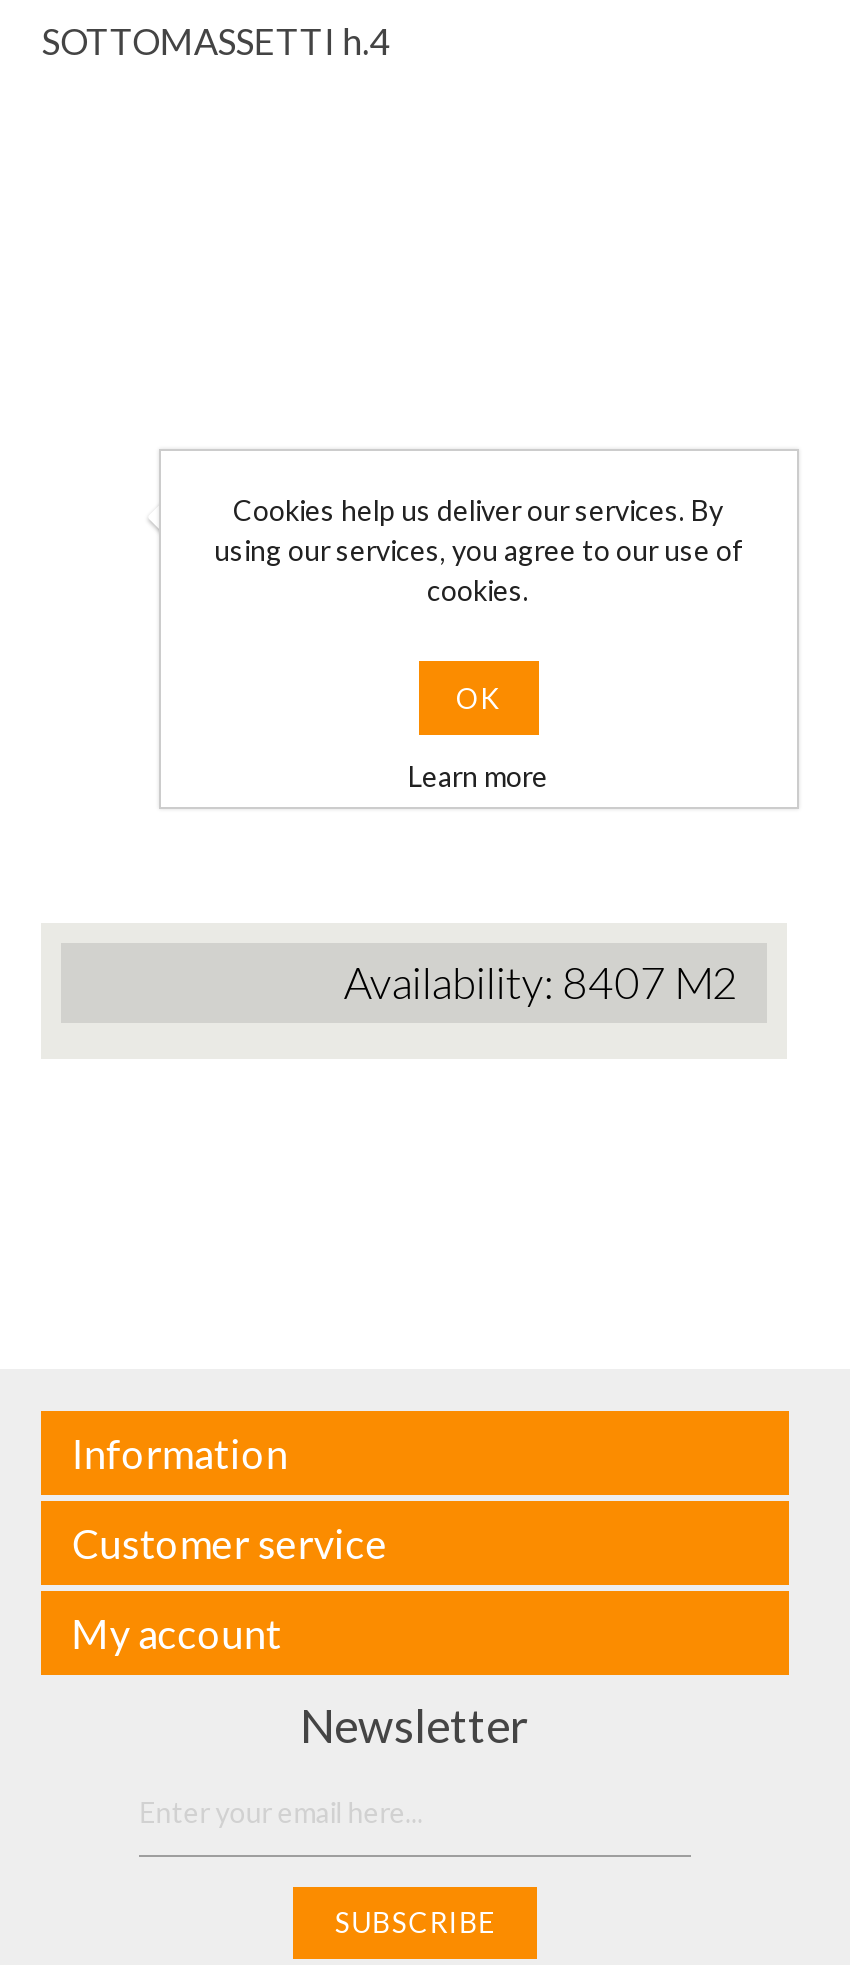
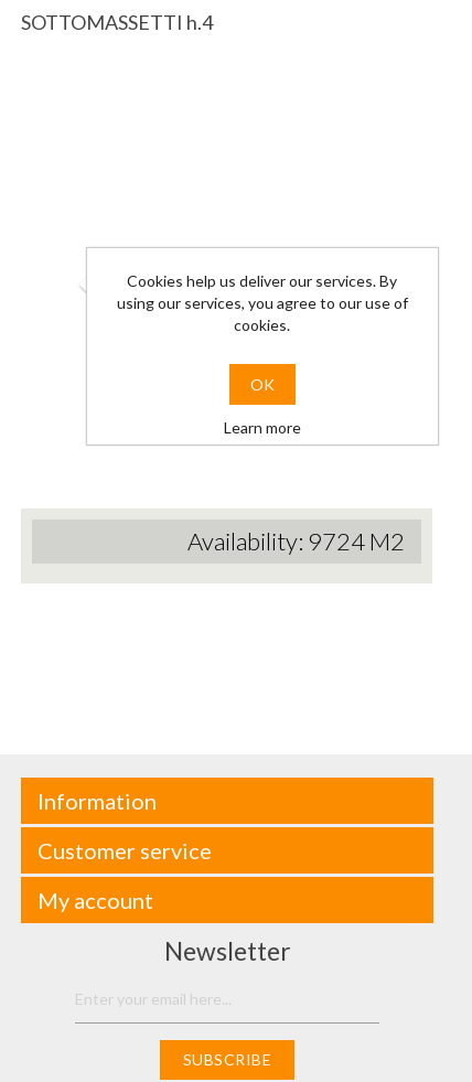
[344,955,738,1009] Availability: 8407 M2 -> [188,526,405,556] Availability: 9724 M2

